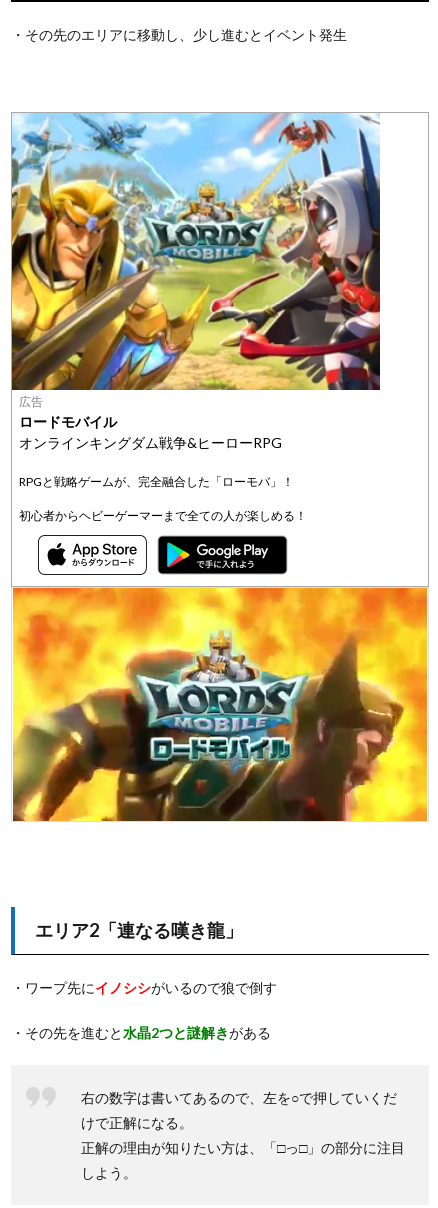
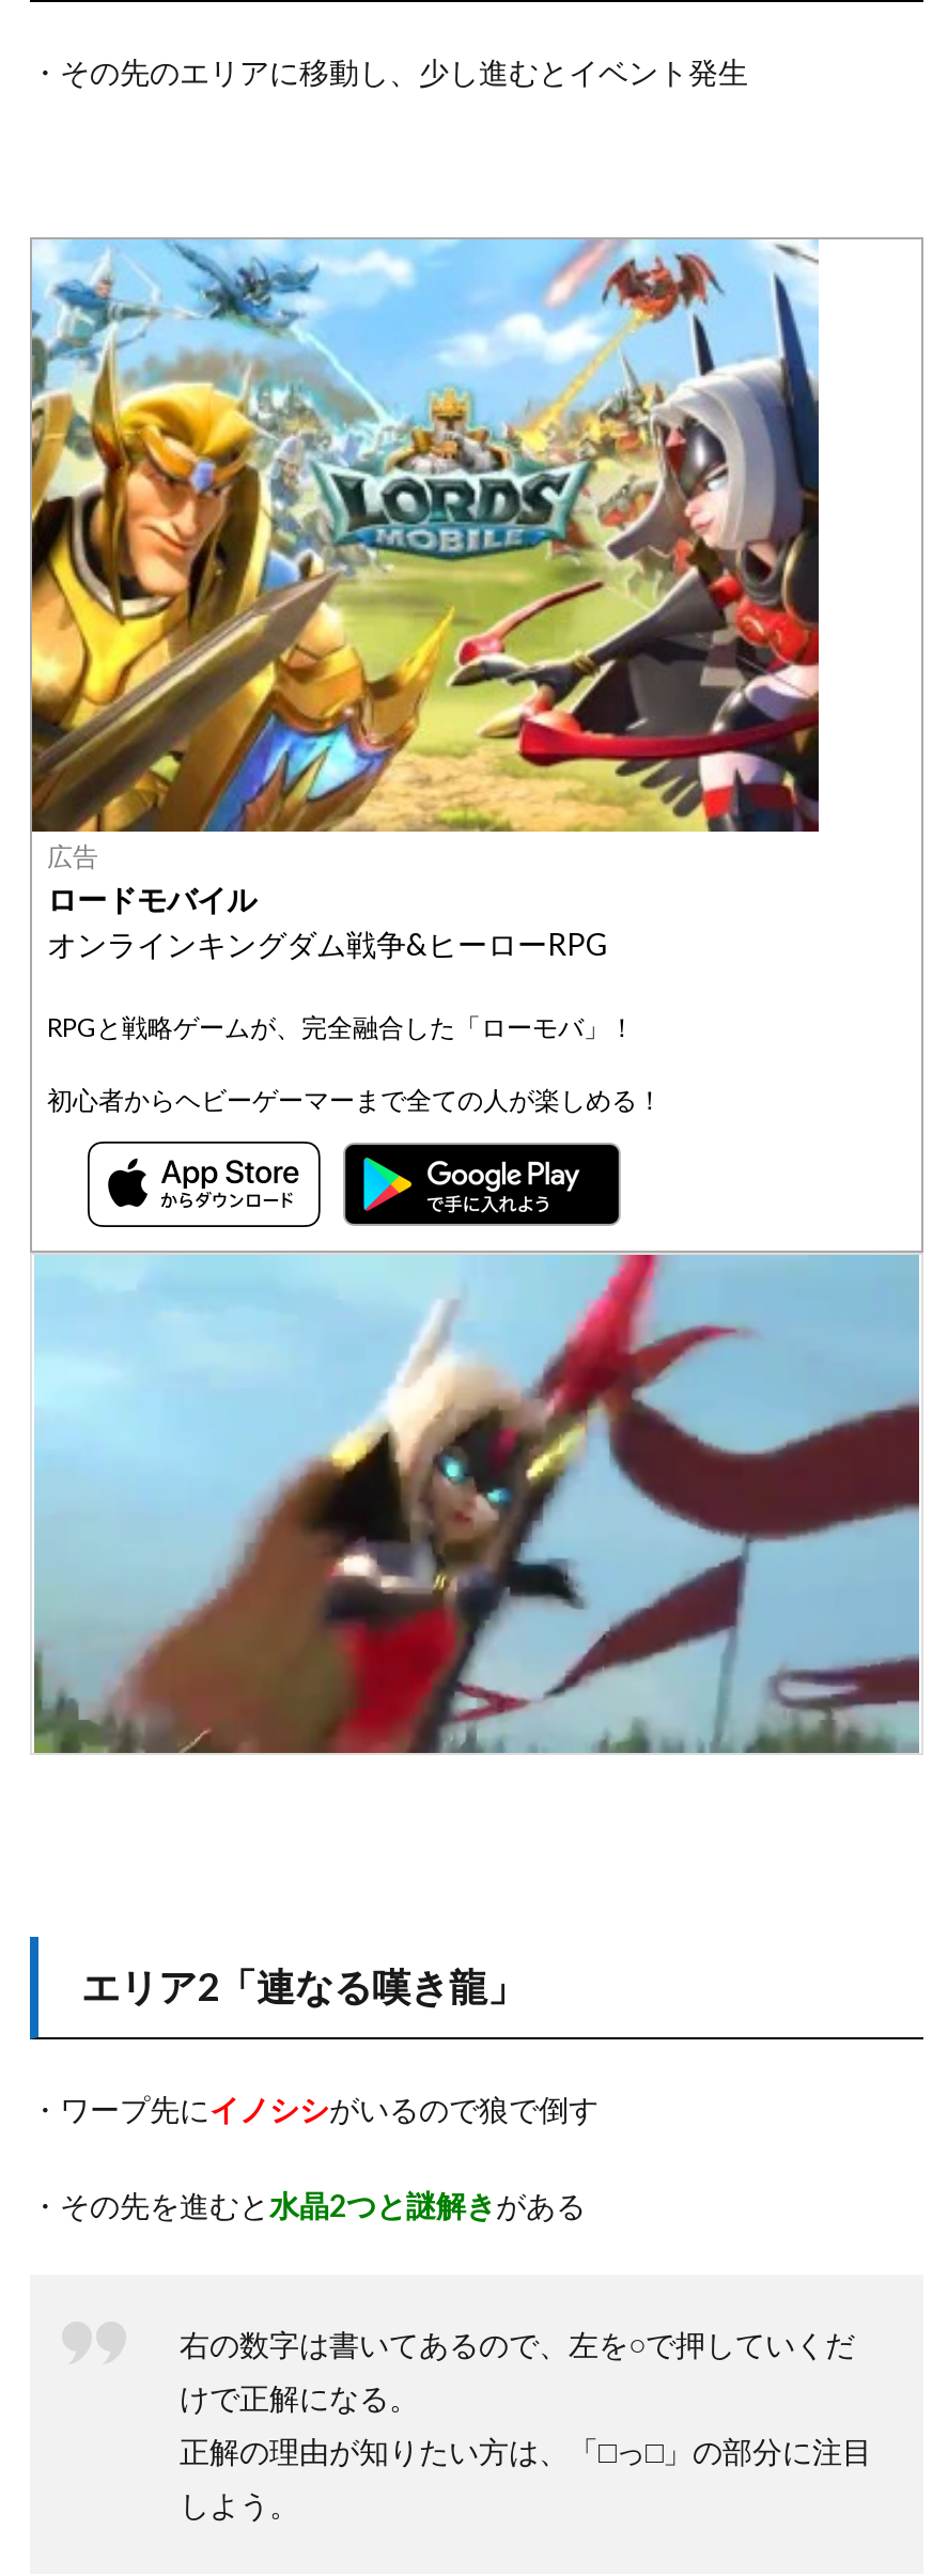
[12,587,428,822] [image] -> [34,1253,921,1755] [image]

